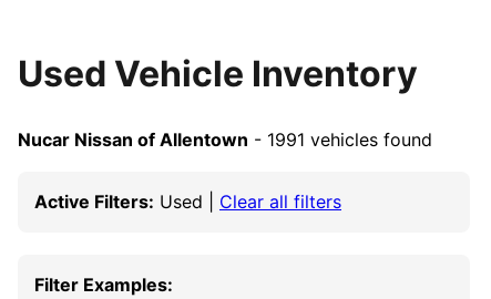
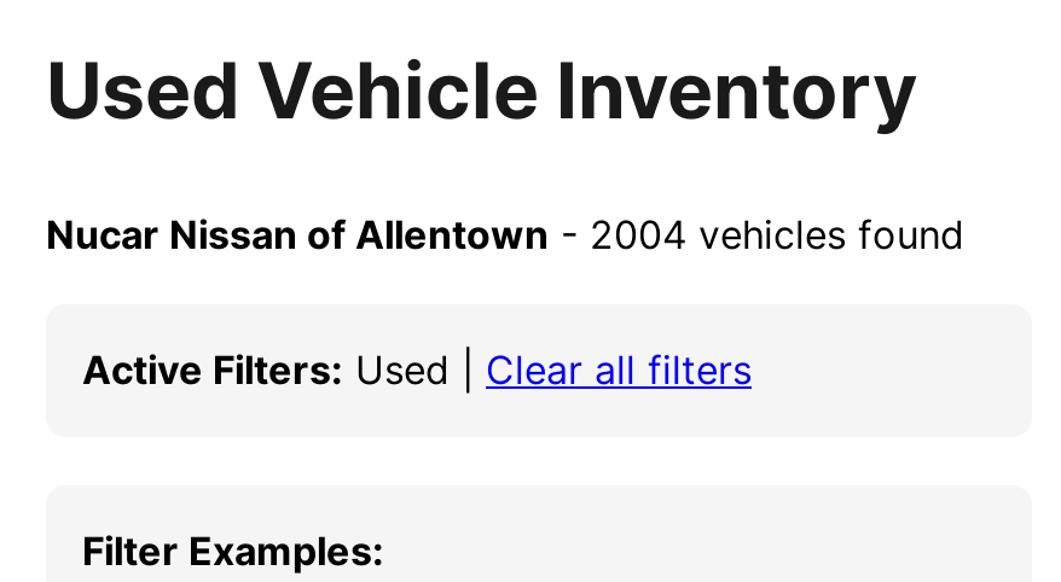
[18,128,432,150] Nucar Nissan of Allentown - 1991 vehicles found -> [46,210,964,258] Nucar Nissan of Allentown - 2004 vehicles found

